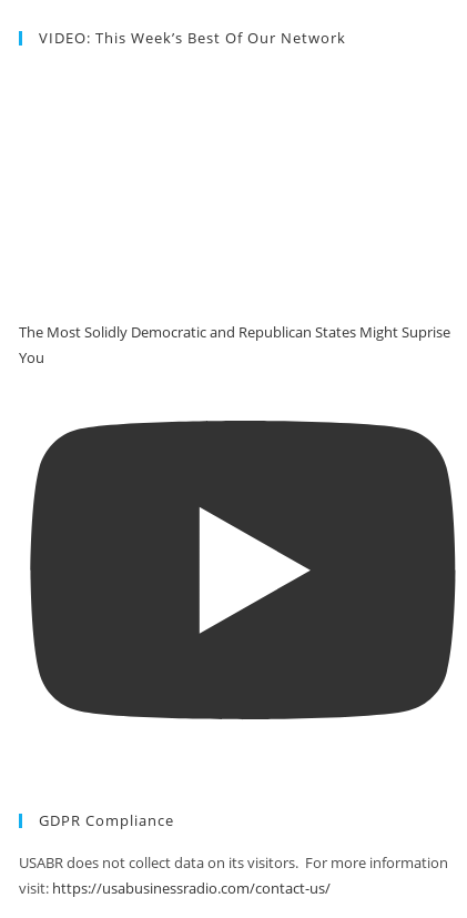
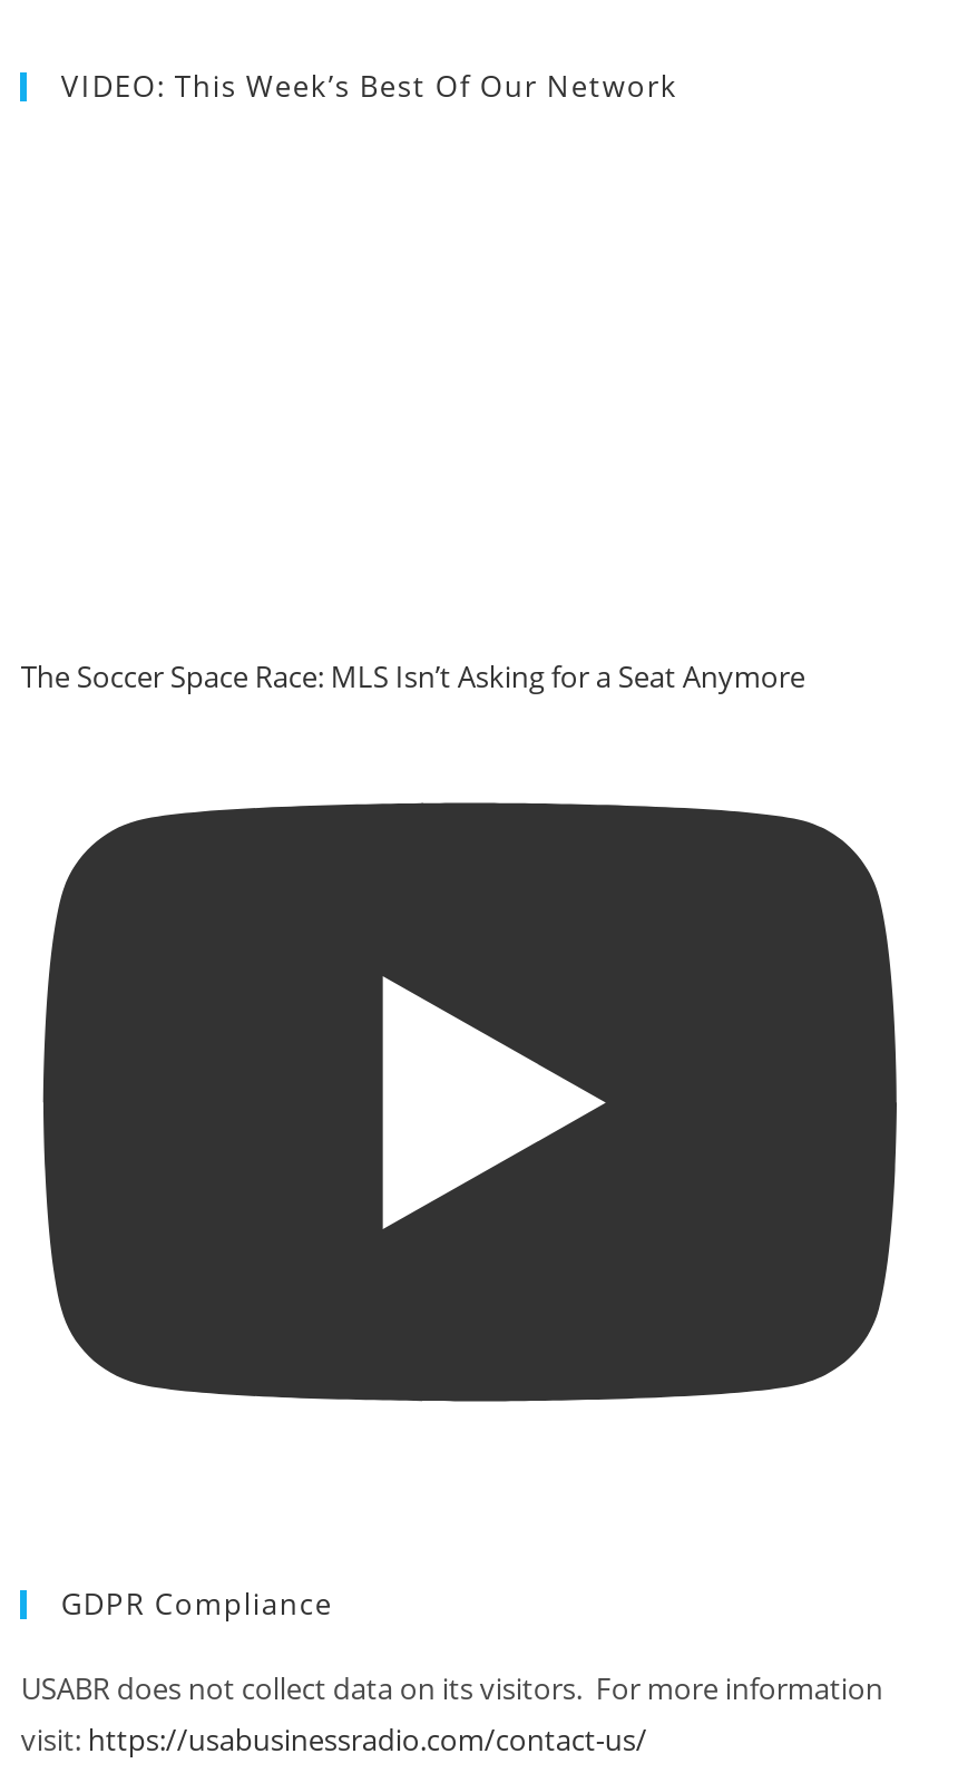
[19,322,451,368] The Most Solidly Democratic and Republican States Might Suprise | You -> [21,655,805,696] The Soccer Space Race: MLS Isn’t Asking for a Seat Anymore

